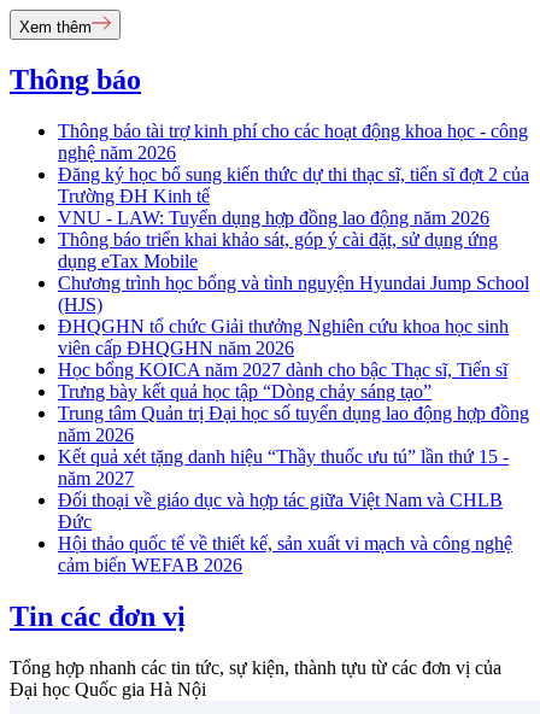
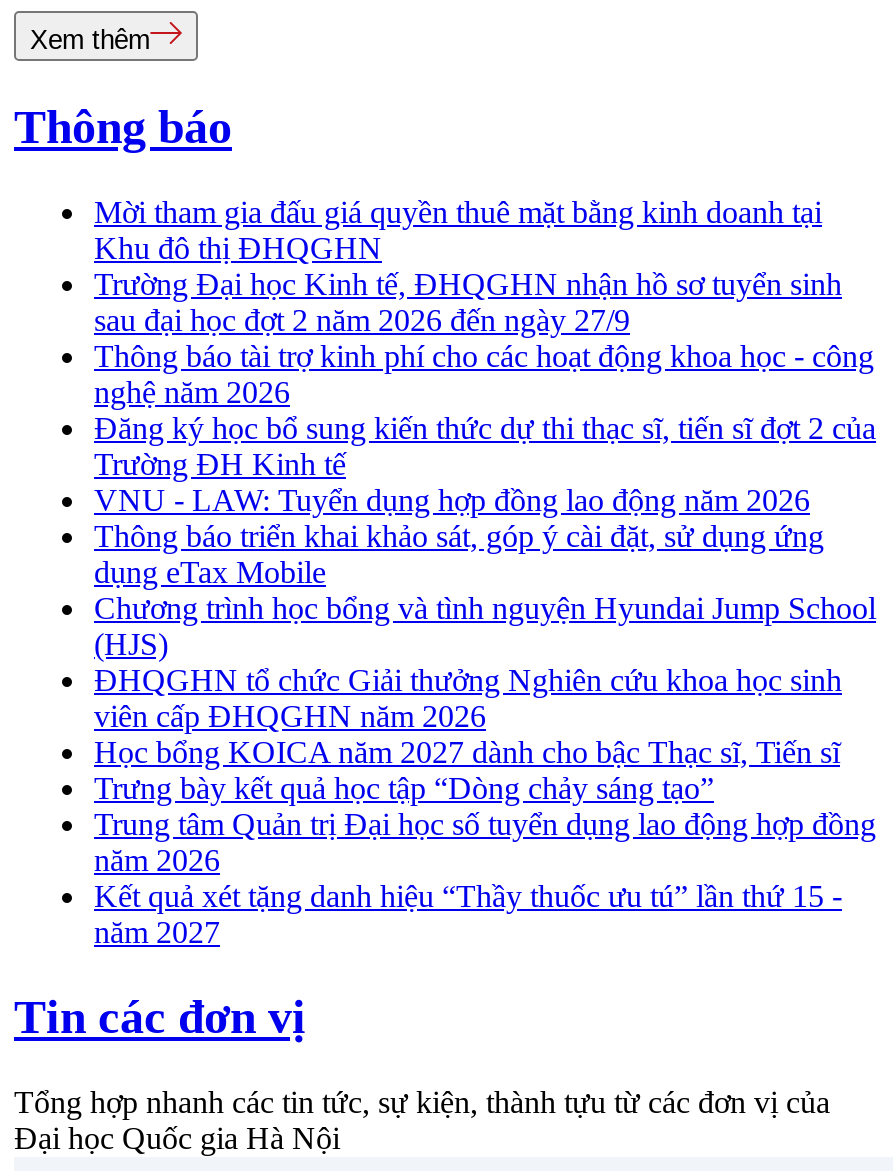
none -> [94,195,842,337] Mời tham gia đấu giá quyền thuê mặt bằng kinh doanh tại | Khu đô thị ĐHQGHN | Trường Đại học Kinh tế, ĐHQGHN nhận hồ sơ tuyển sinh | sau đại học đợt 2 năm 2026 đến ngày 27/9
moved [58,121,529,489] -> [94,339,876,949]: Thông báo tài trợ kinh phí cho các hoạt động khoa học - công | nghệ năm 2026 | Đăng ký học bổ sung kiến thức dự thi thạc sĩ, tiến sĩ đợt 2 của | ... | Kết quả xét tặng danh hiệu “Thầy thuốc ưu tú” lần thứ 15 - | năm 2027
[58,490,512,576] Đối thoại về giáo dục và hợp tác giữa Việt Nam và CHLB | Đức | Hội thảo quốc tế về thiết kế, sản xuất vi mạch và công nghệ | cảm biến WEFAB 2026 -> none

